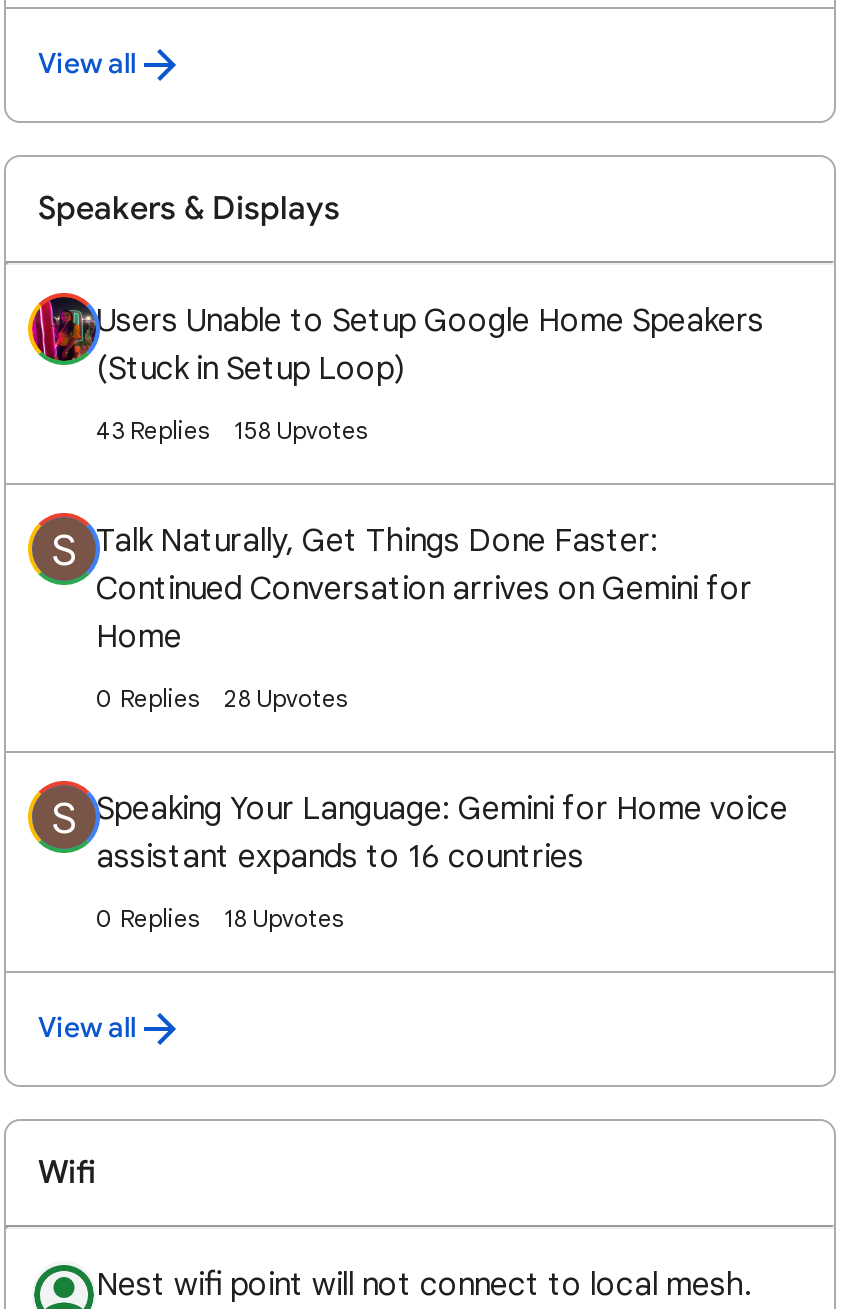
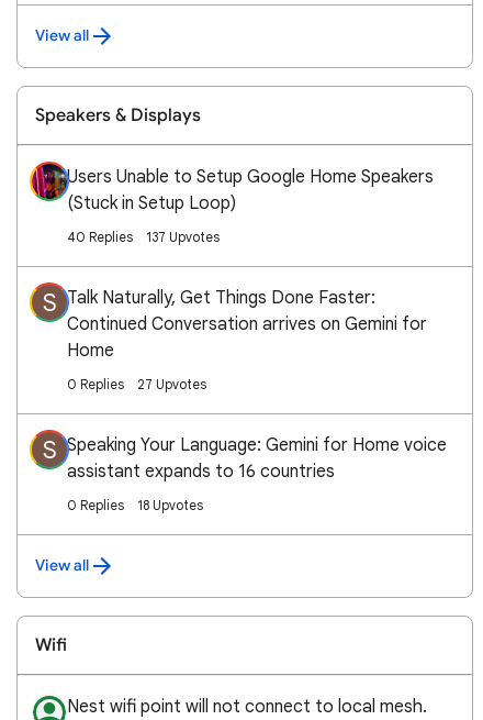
[96,415,210,445] 43 Replies -> [67,229,133,245] 40 Replies
[234,415,368,445] 158 Upvotes -> [146,229,220,245] 137 Upvotes
[224,683,348,713] 28 Upvotes -> [137,376,206,392] 27 Upvotes

